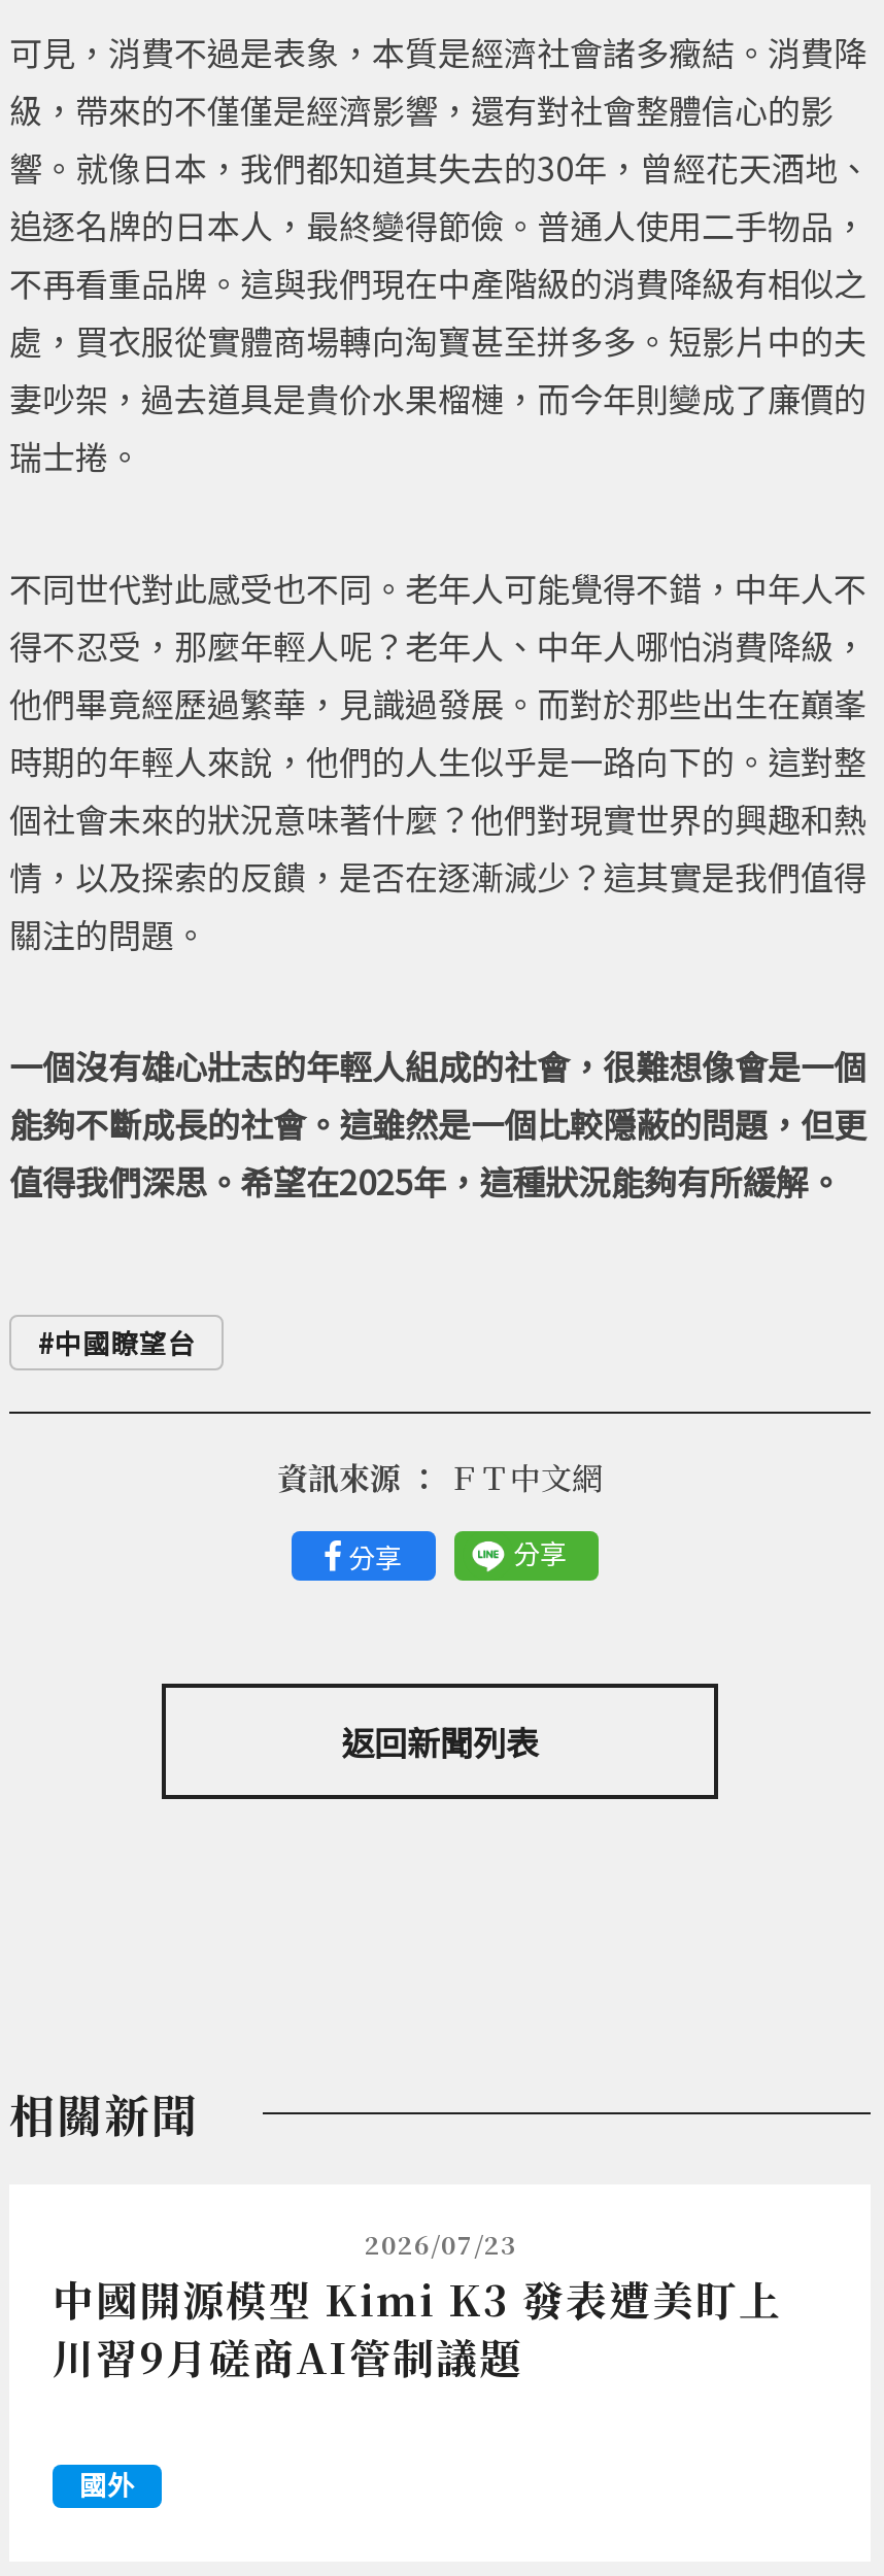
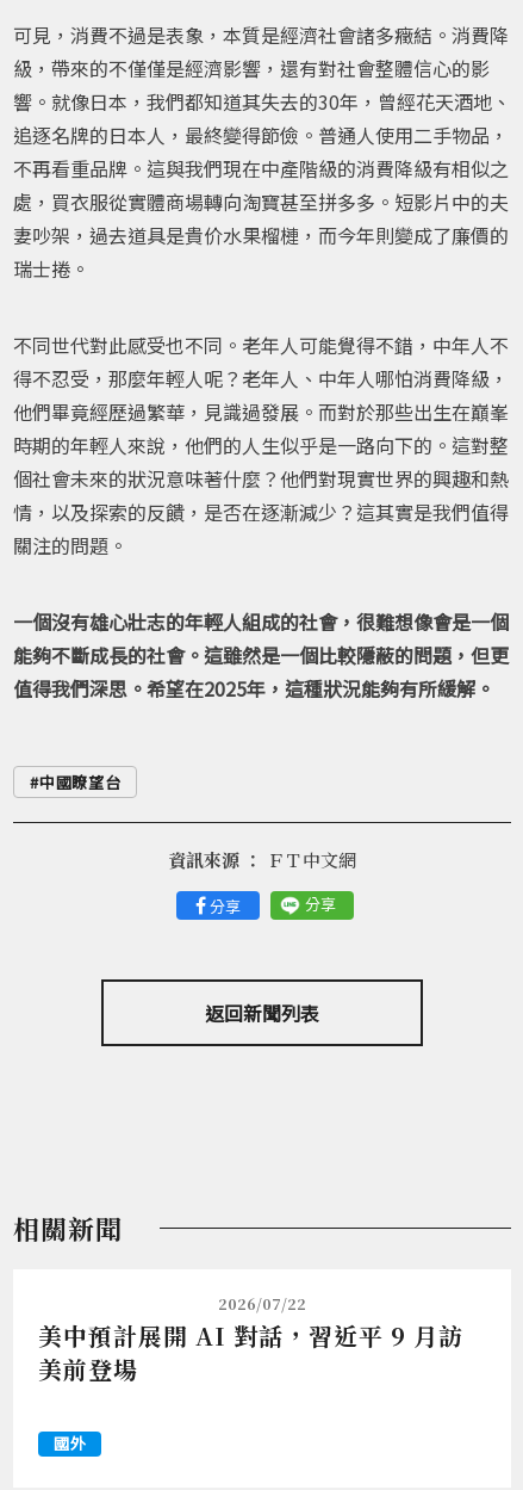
[53,2226,782,2387] 2026/07/23 | 中國開源模型 Kimi K3 發表遭美盯上 | 川習9月磋商AI管制議題 -> [38,1294,463,1387] 2026/07/22 | 美中預計展開 AI 對話，習近平 9 月訪 | 美前登場

